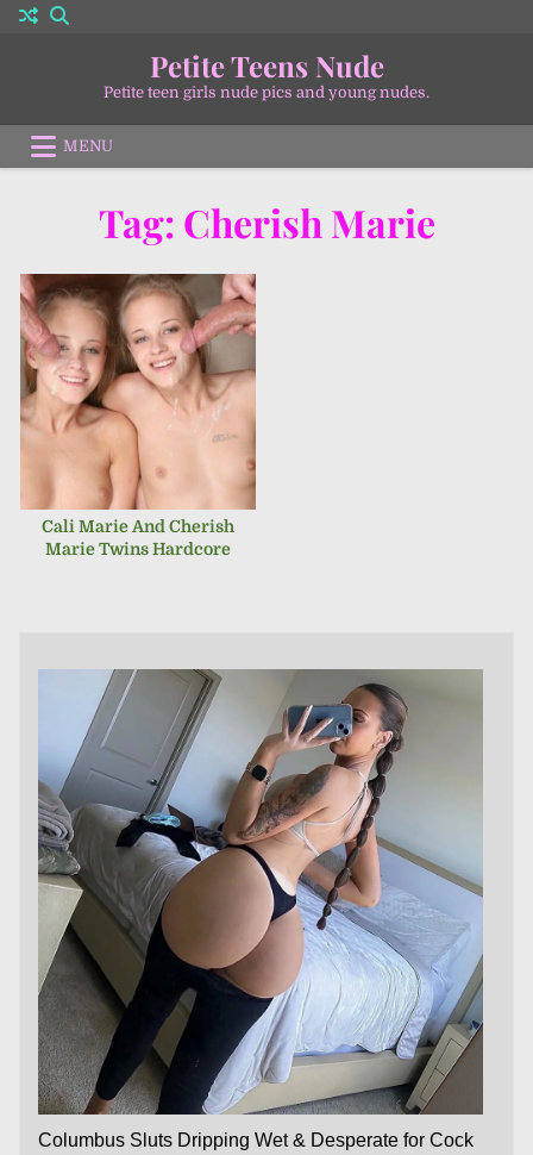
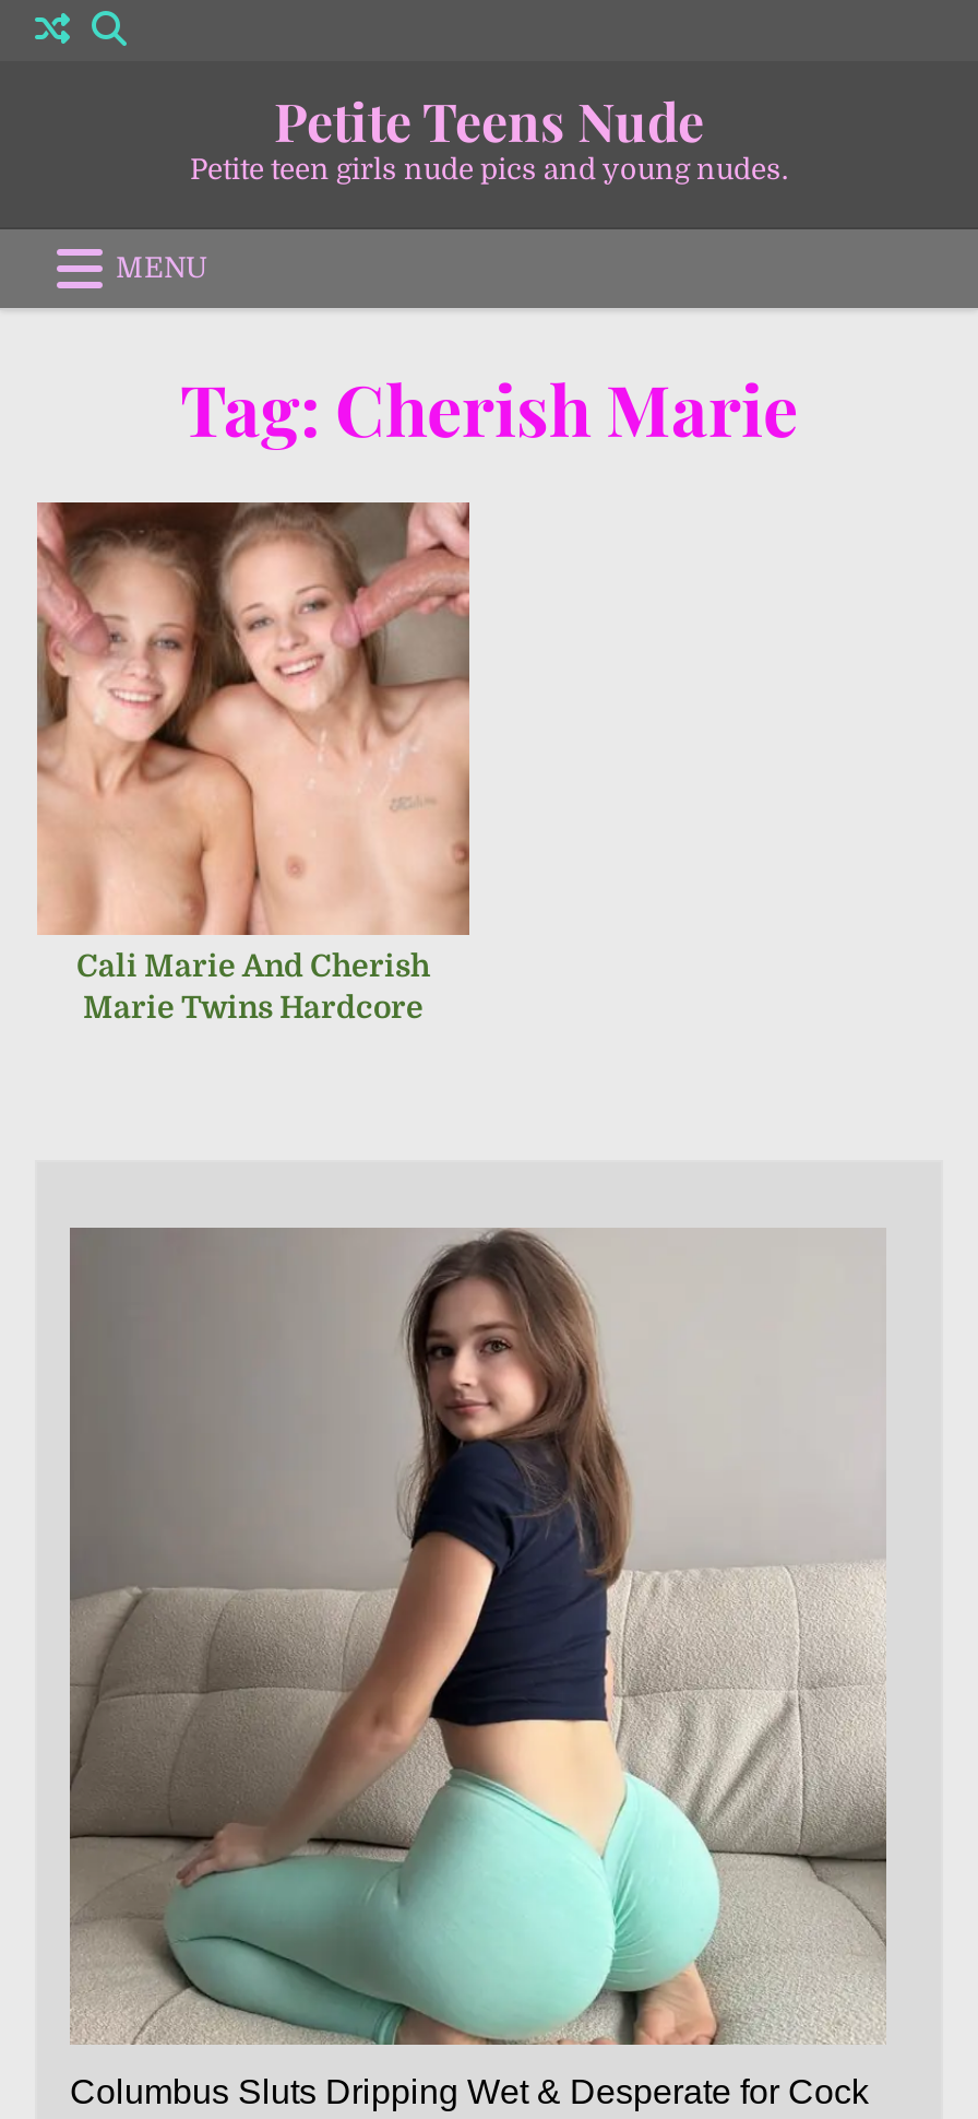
[38,669,484,1116] [image] -> [68,1226,886,2047] [image]

